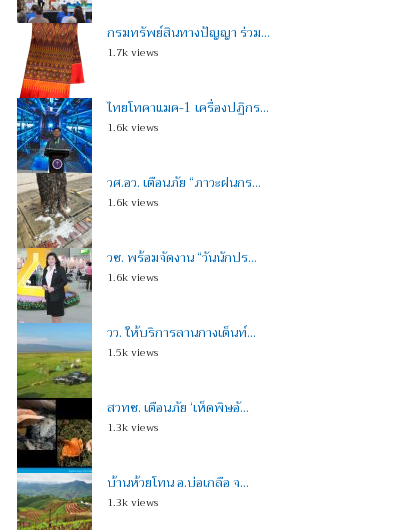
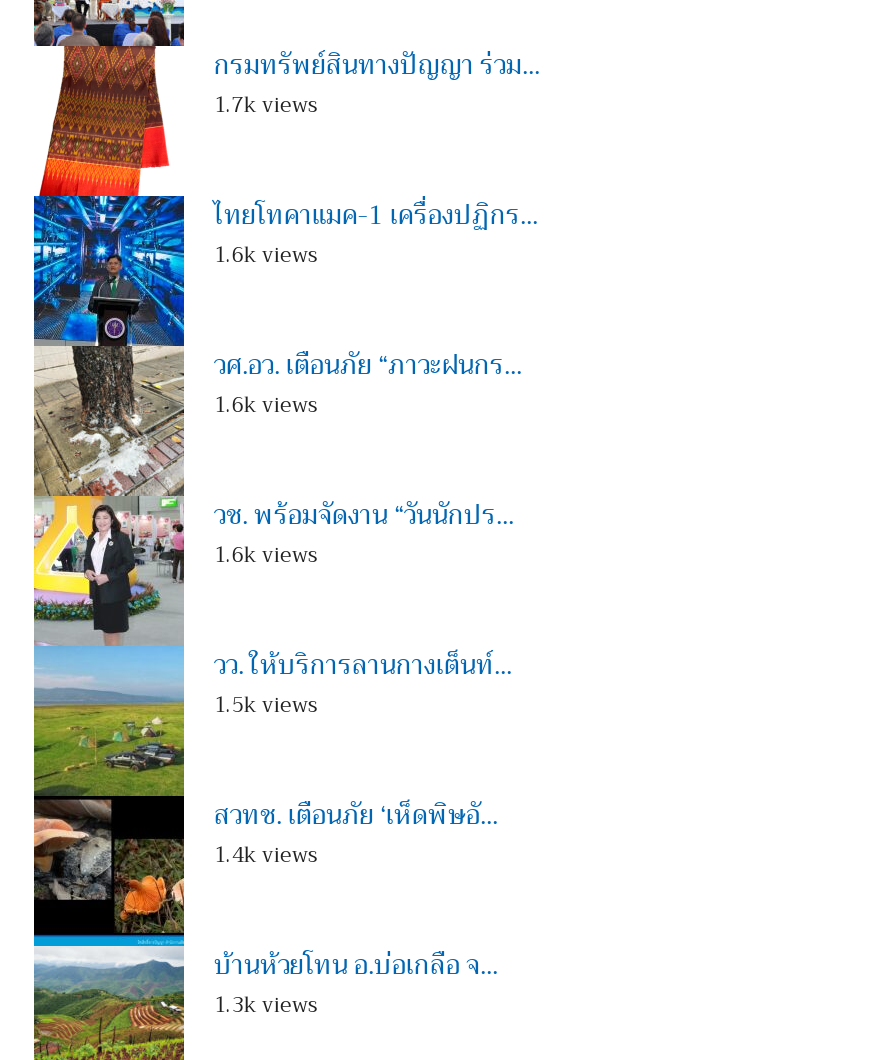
[107,419,158,437] 1.3k views -> [214,838,316,874] 1.4k views

